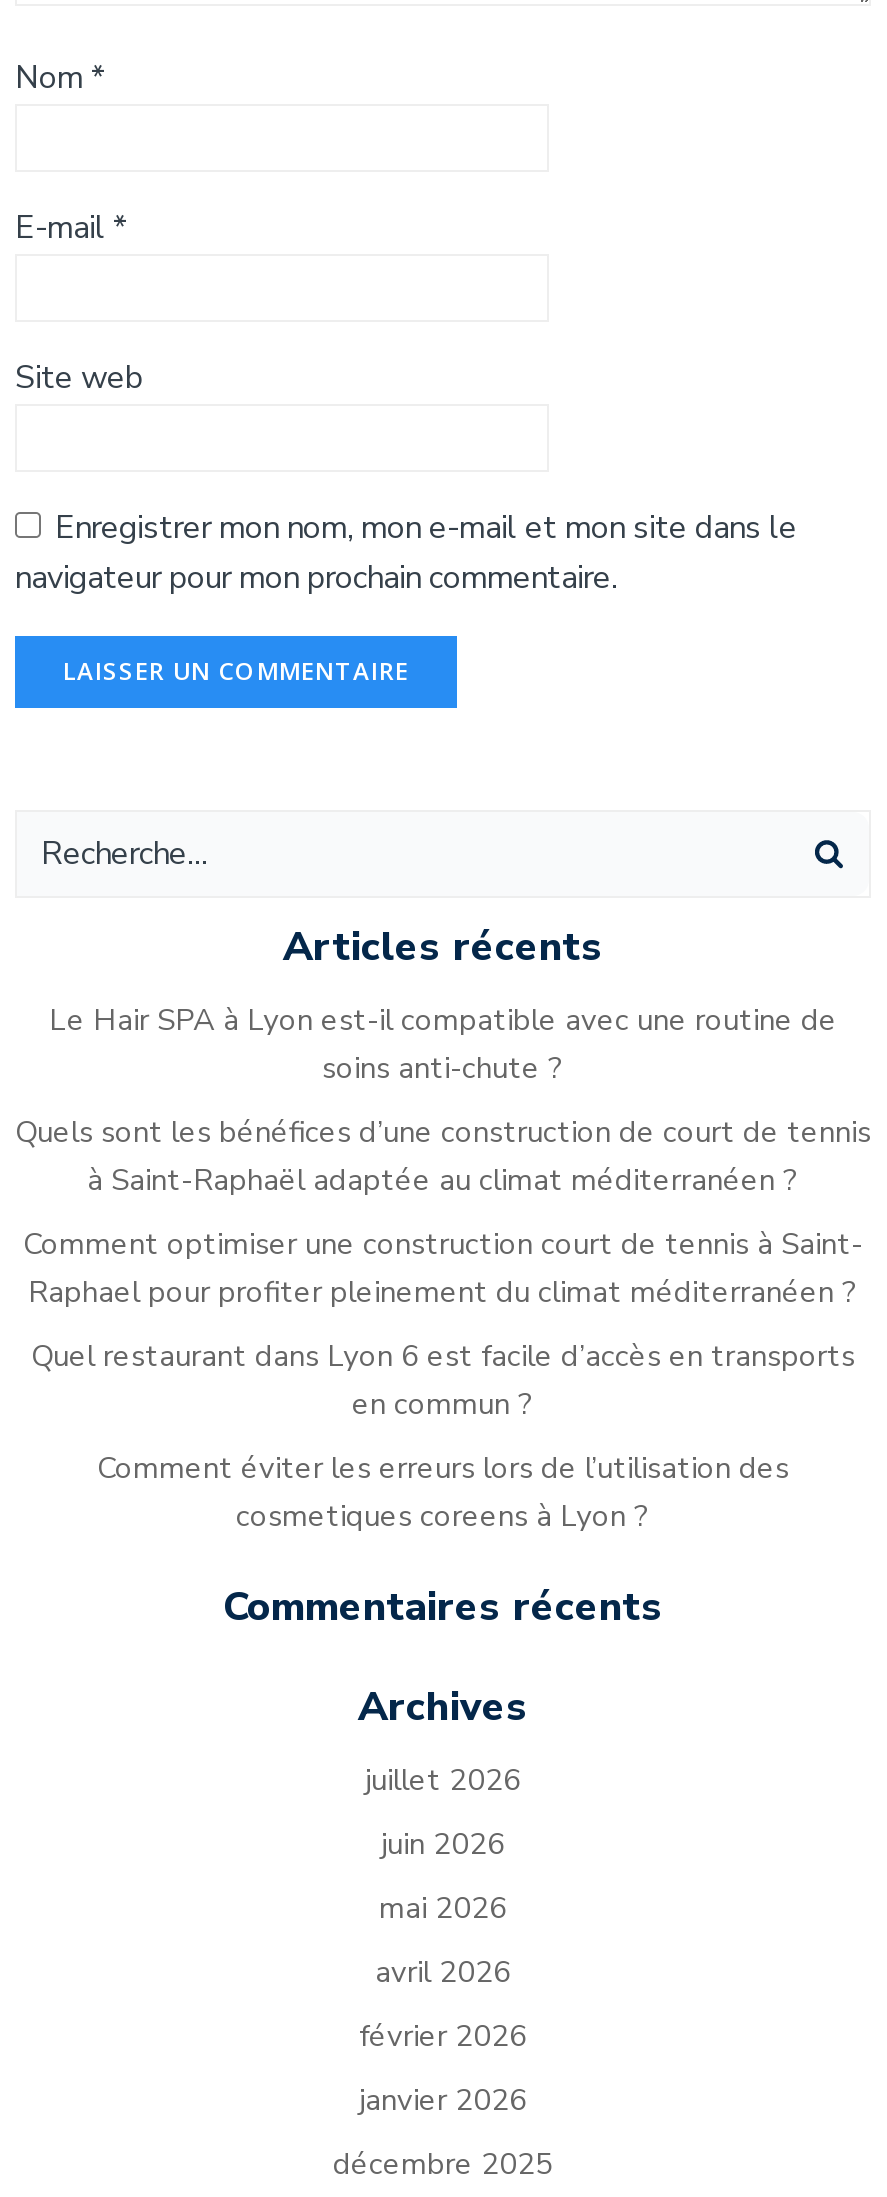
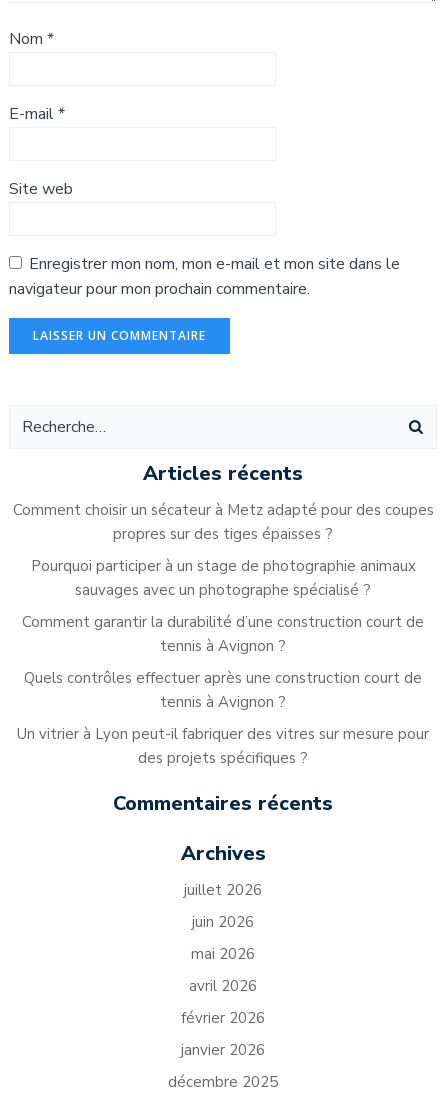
[49,999,837,1087] Le Hair SPA à Lyon est-il compatible avec une routine de | soins anti-chute ? -> [12,500,433,544] Comment choisir un sécateur à Metz adapté pour des coupes | propres sur des tiges épaisses ?
[15,1111,871,1199] Quels sont les bénéfices d’une construction de court de tennis | à Saint-Raphaël adaptée au climat méditerranéen ? -> [30,556,415,600] Pourquoi participer à un stage de photographie animaux | sauvages avec un photographe spécialisé ?
[23,1223,863,1311] Comment optimiser une construction court de tennis à Saint- | Raphael pour profiter pleinement du climat méditerranéen ? -> [22,612,424,656] Comment garantir la durabilité d’une construction court de | tennis à Avignon ?
[31,1335,855,1423] Quel restaurant dans Lyon 6 est facile d’accès en transports | en commun ? -> [24,668,422,712] Quels contrôles effectuer après une construction court de | tennis à Avignon ?
[97,1447,789,1535] Comment éviter les erreurs lors de l’utilisation des | cosmetiques coreens à Lyon ? -> [17,724,429,768] Un vitrier à Lyon peut-il fabriquer des vitres sur mesure pour | des projets spécifiques ?

